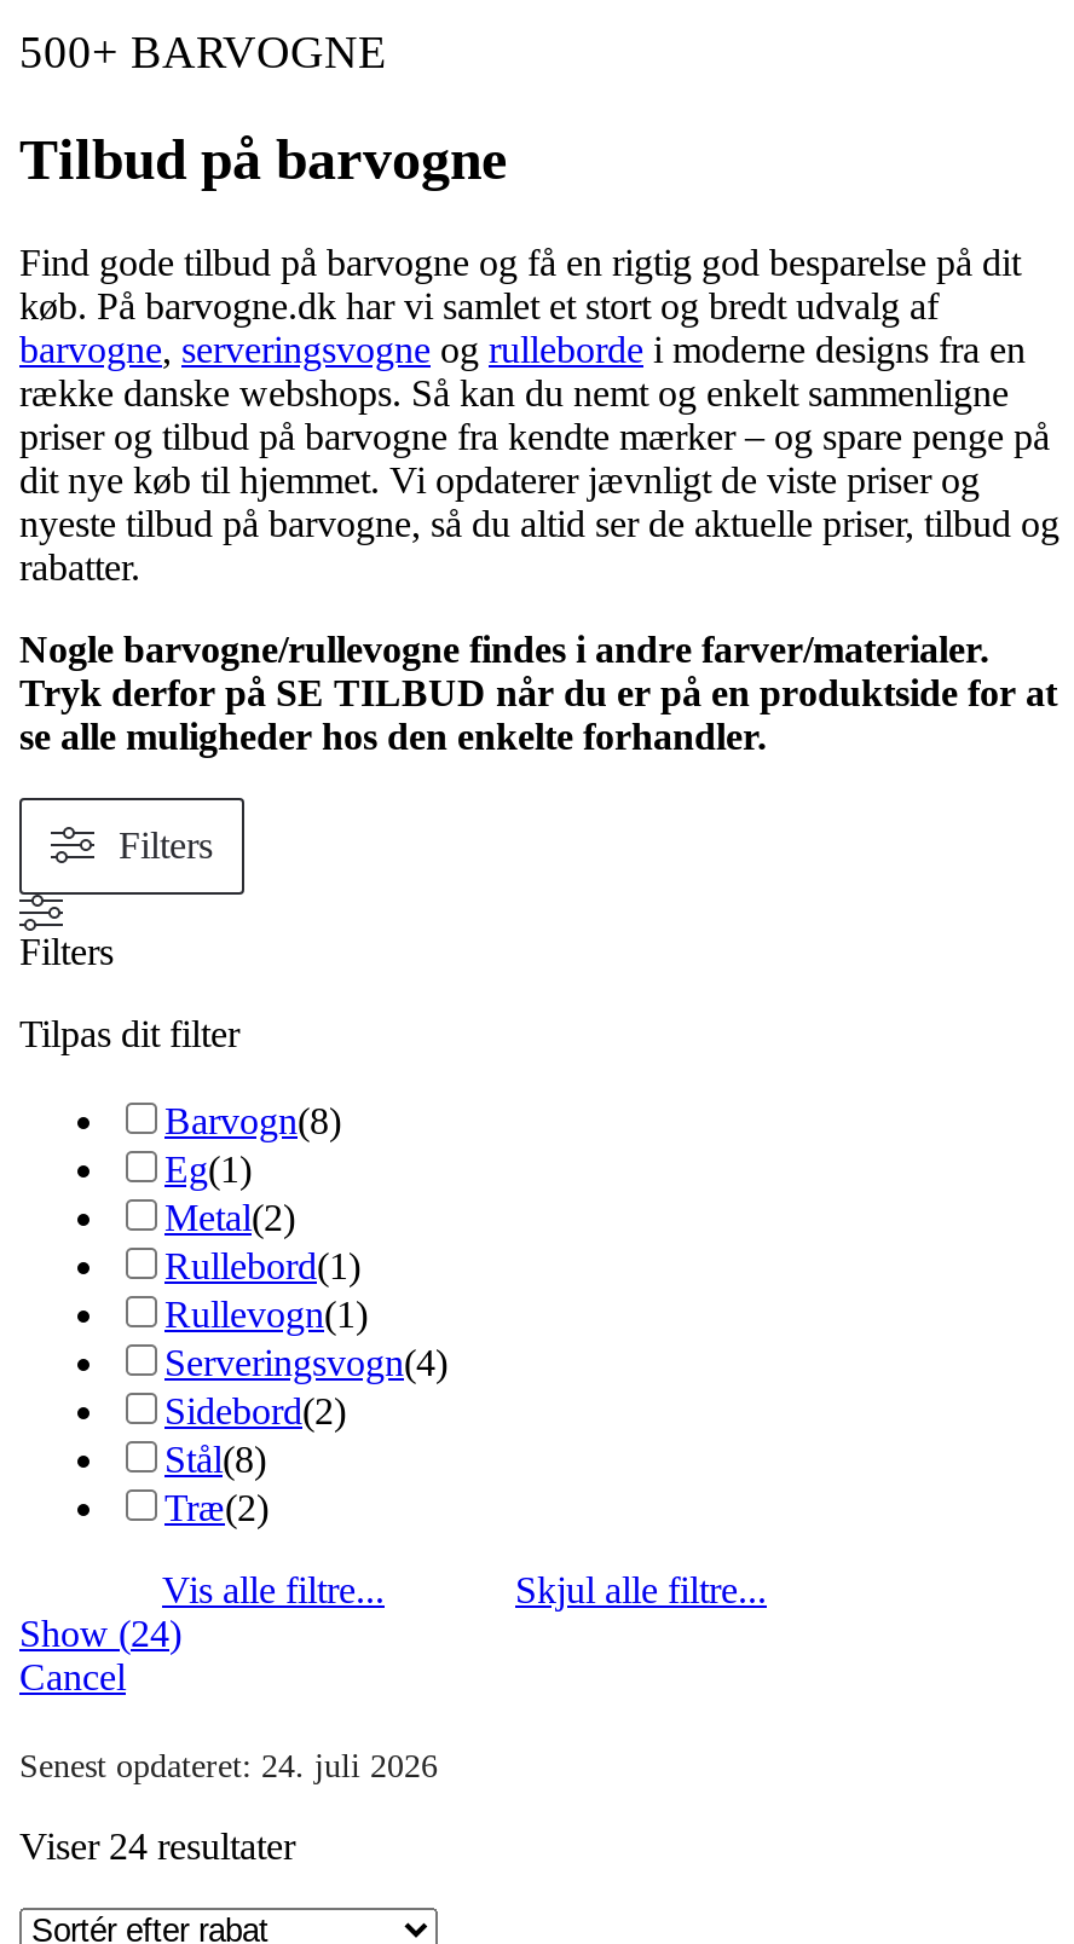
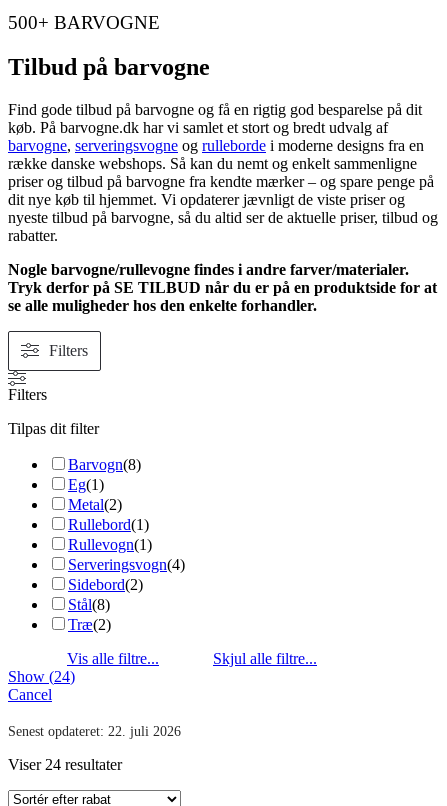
[19,1747,438,1784] Senest opdateret: 24. juli 2026 -> [8,724,181,739] Senest opdateret: 22. juli 2026

